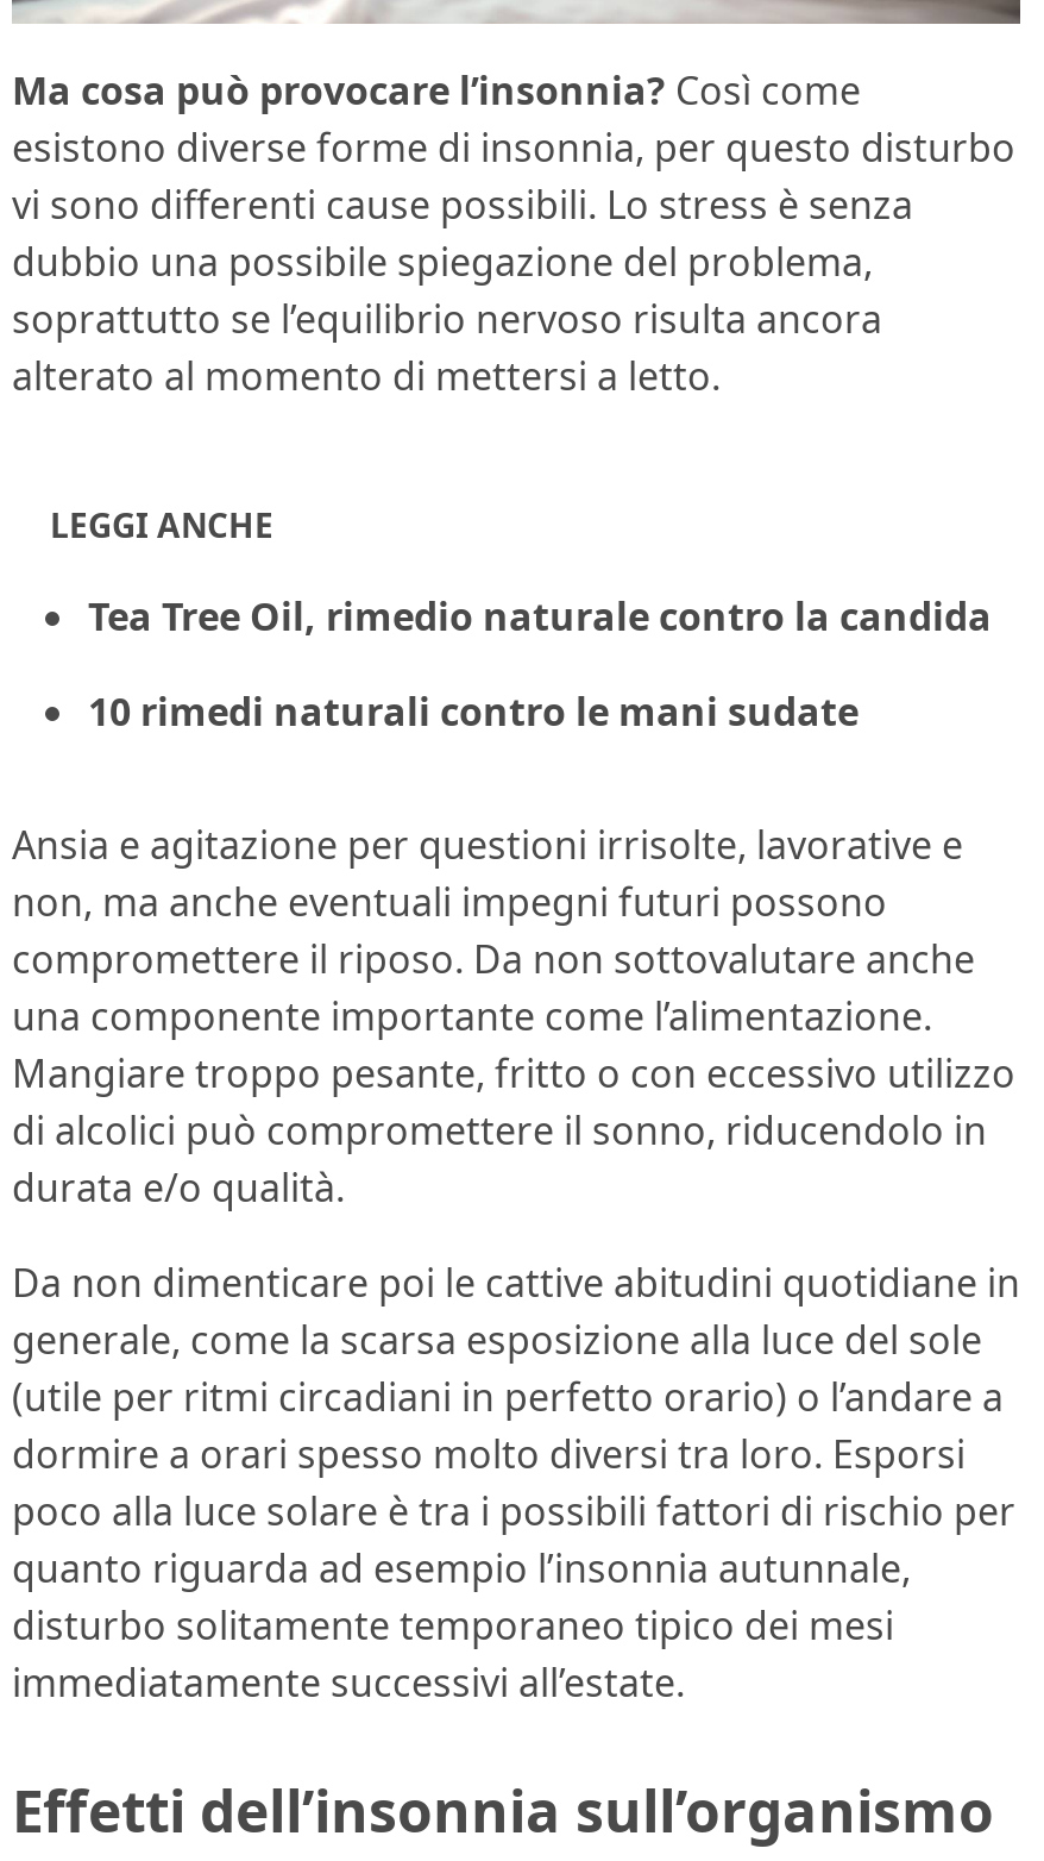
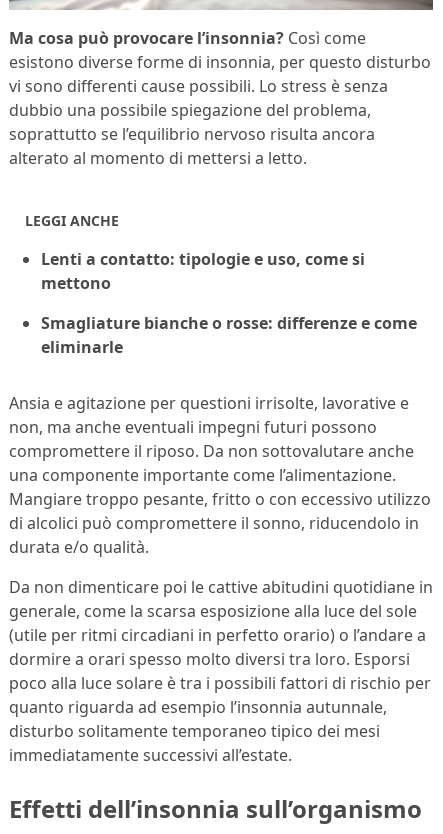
[88,591,992,644] Tea Tree Oil, rimedio naturale contro la candida -> [41,248,365,294] Lenti a contatto: tipologie e uso, come si | mettono
[88,687,859,739] 10 rimedi naturali contro le mani sudate -> [41,312,417,358] Smagliature bianche o rosse: differenze e come | eliminarle

